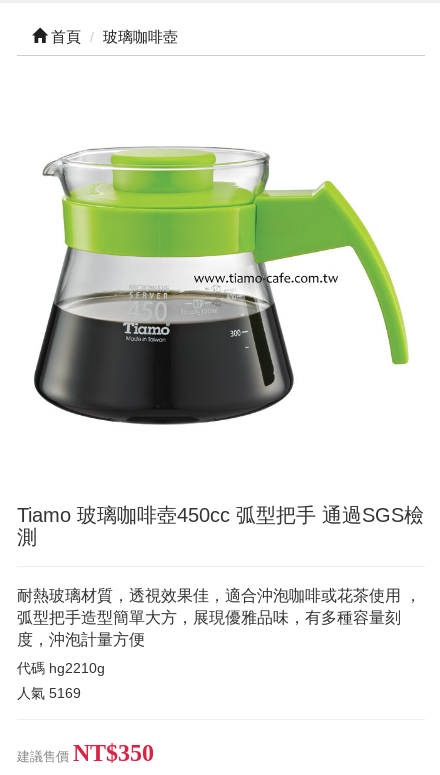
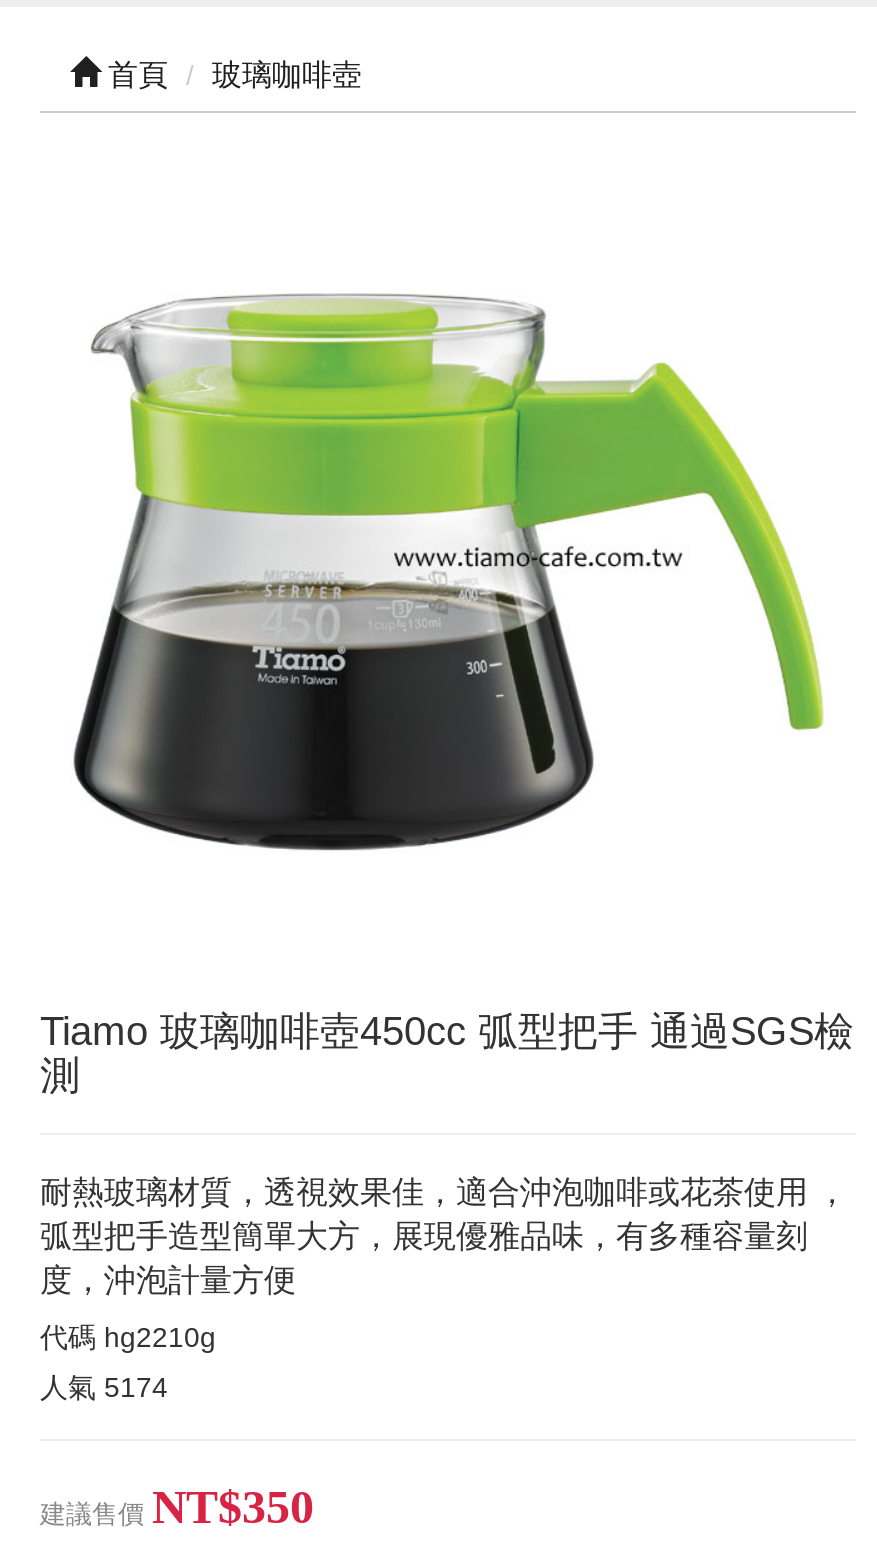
[17,685,81,701] 人氣5169 -> [40,1371,168,1403] 人氣5174

